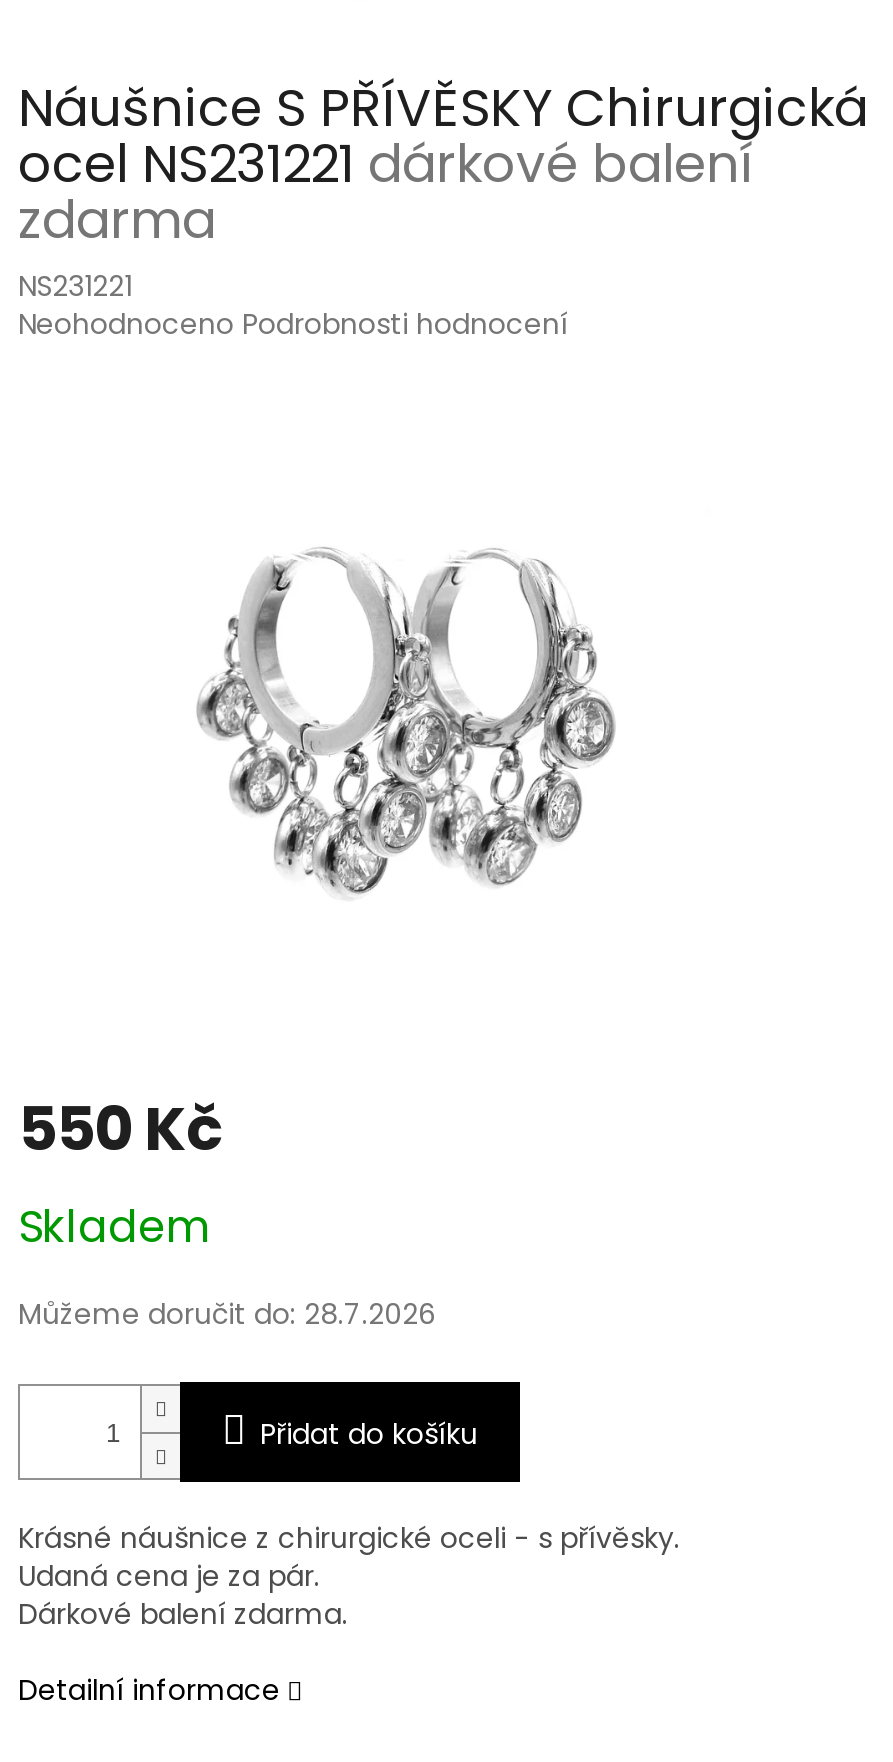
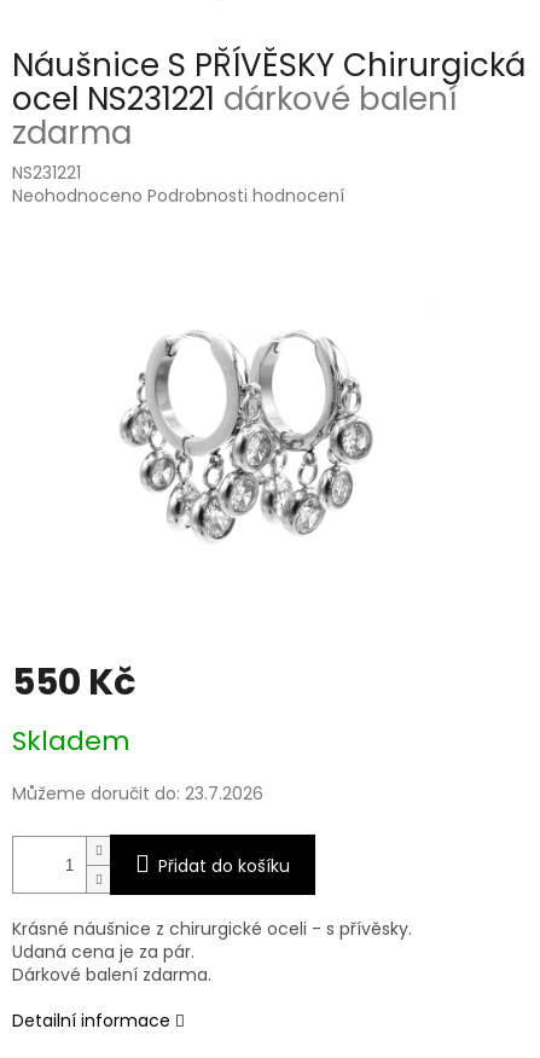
[18,1295,436,1335] Můžeme doručit do: 28.7.2026 -> [12,782,263,806] Můžeme doručit do: 23.7.2026

